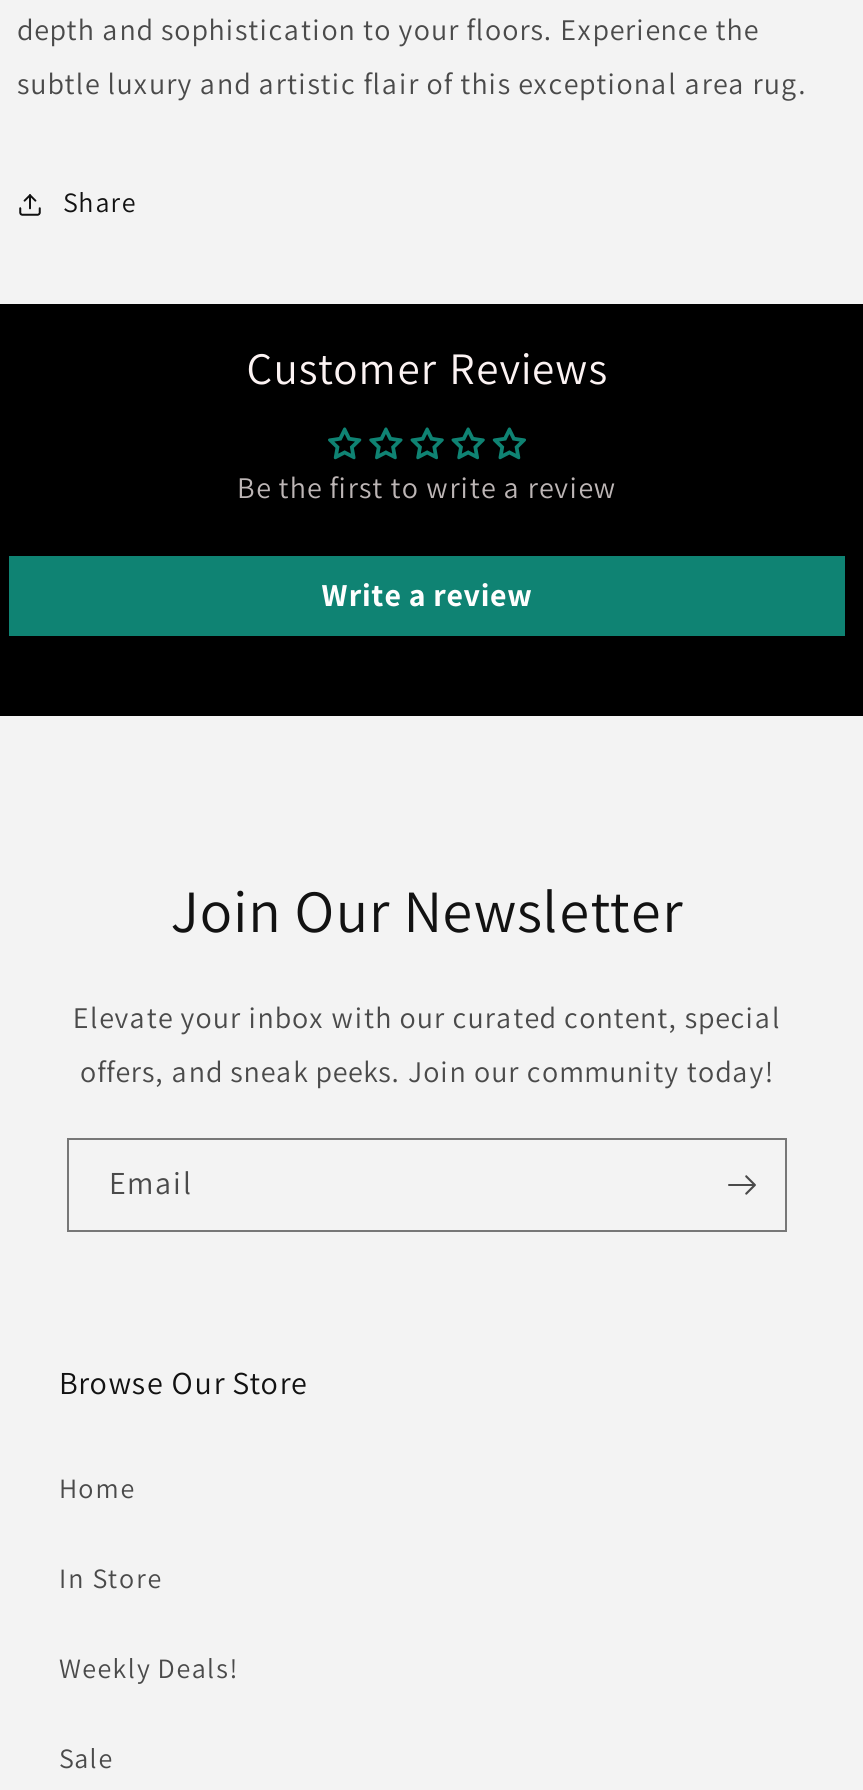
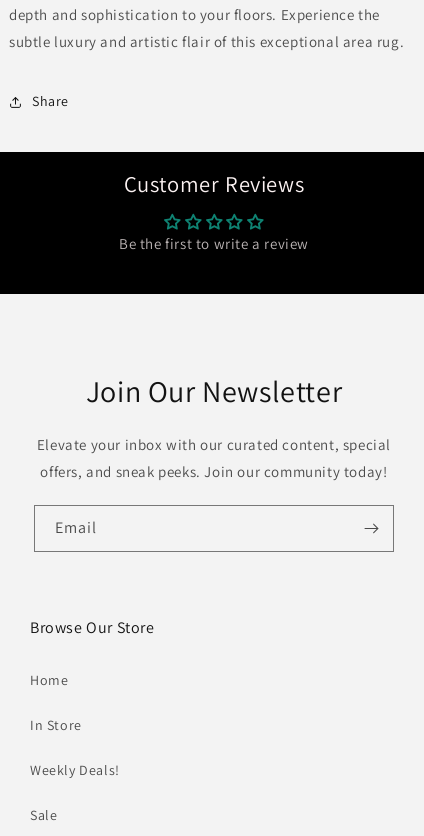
[322,573,532,615] Write a review -> none

